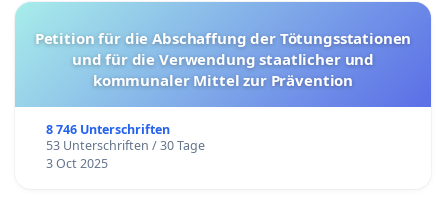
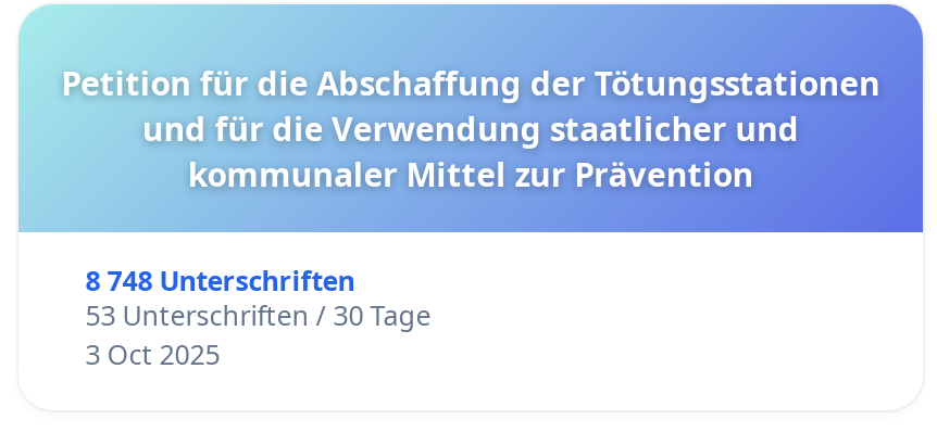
[46,121,170,138] 8 746 Unterschriften -> [85,263,355,300] 8 748 Unterschriften

